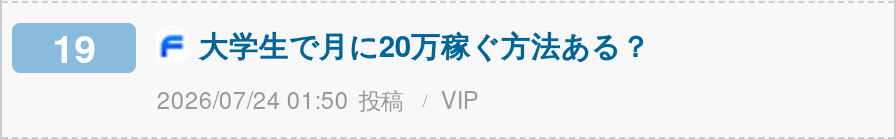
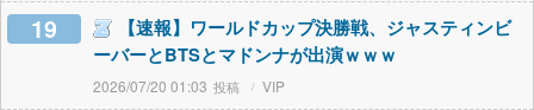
[157,23,651,115] 大学生で月に20万稼ぐ方法ある？ | 2026/07/24 01:50 -> [93,14,512,96] 【速報】ワールドカップ決勝戦、ジャスティンビ | ーバーとBTSとマドンナが出演ｗｗｗ | 2026/07/20 01:03

